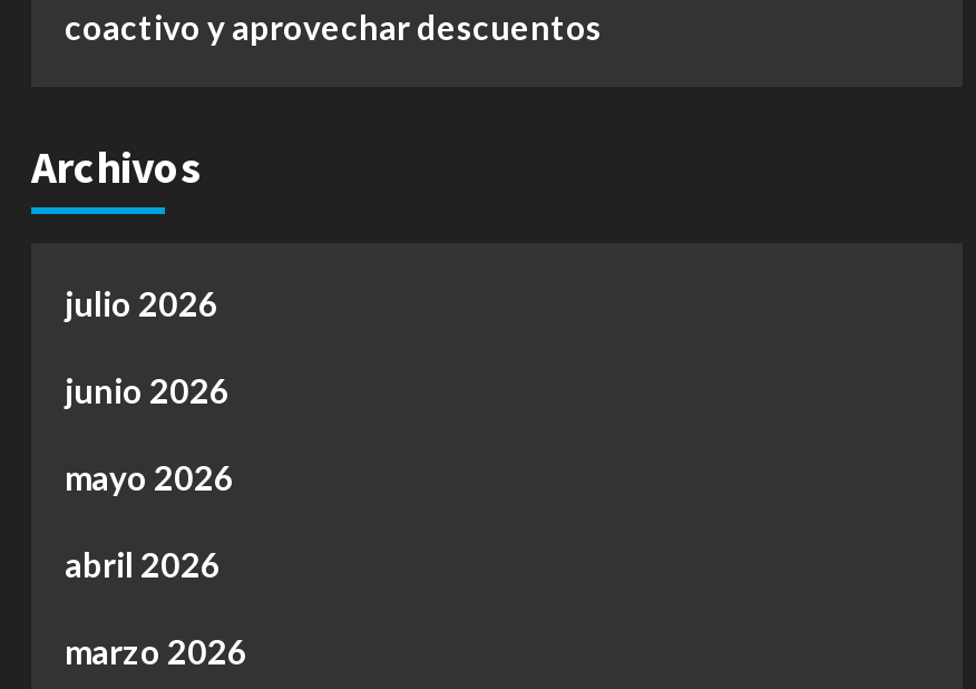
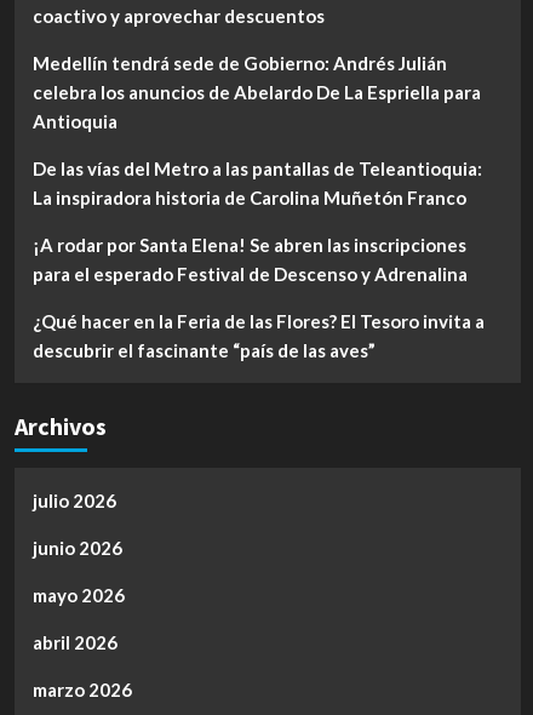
none -> [33,52,485,361] Medellín tendrá sede de Gobierno: Andrés Julián | celebra los anuncios de Abelardo De La Espriella para | Antioquia | De las vías del Metro a las pantallas de Teleantioquia: | La inspiradora historia de Carolina Muñetón Franco | ¡A rodar por Santa Elena! Se abren las inscripciones | para el esperado Festival de Descenso y Adrenalina | ¿Qué hacer en la Feria de las Flores? El Tesoro invita a | descubrir el fascinante “país de las aves”

